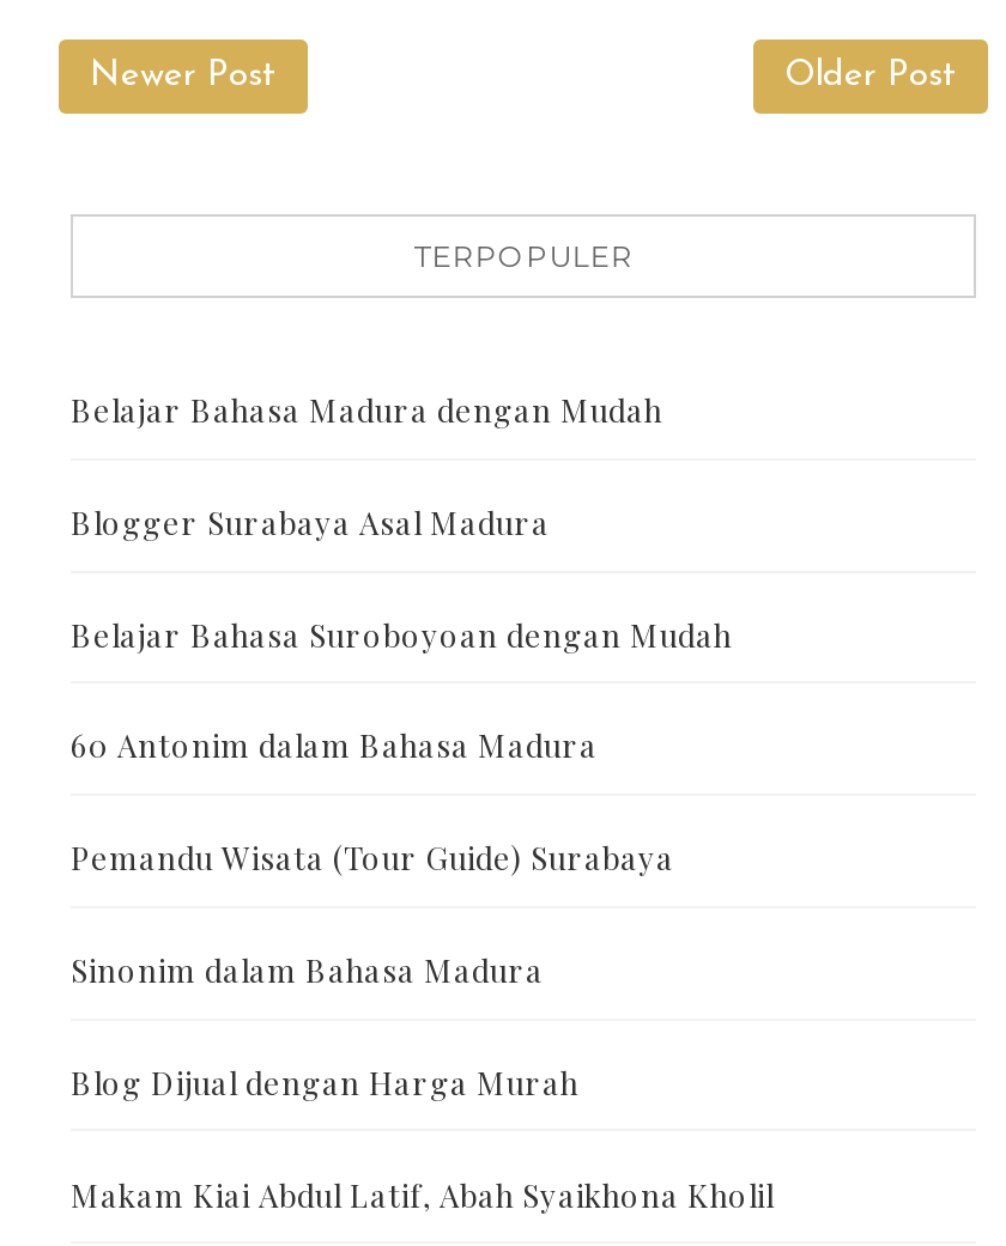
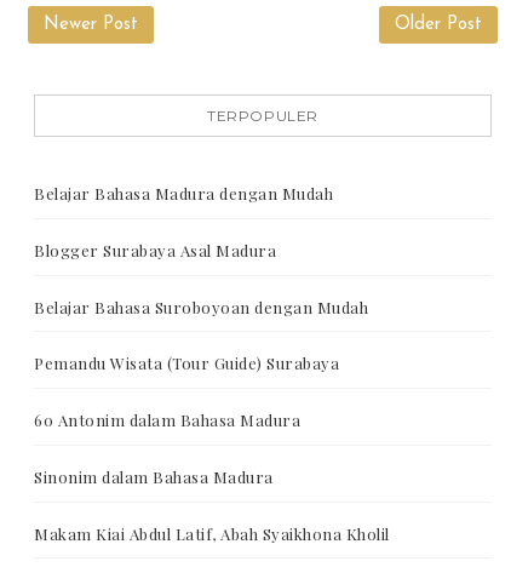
moved [71,725,598,766] -> [34,410,300,430]: 60 Antonim dalam Bahasa Madura
[71,1061,578,1102] Blog Dijual dengan Harga Murah -> none

